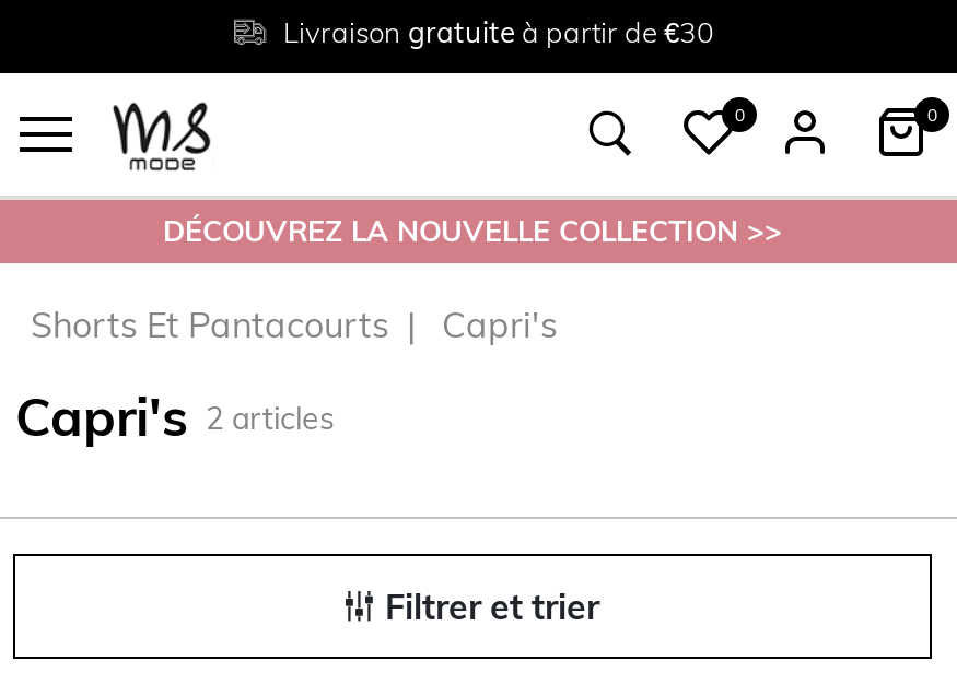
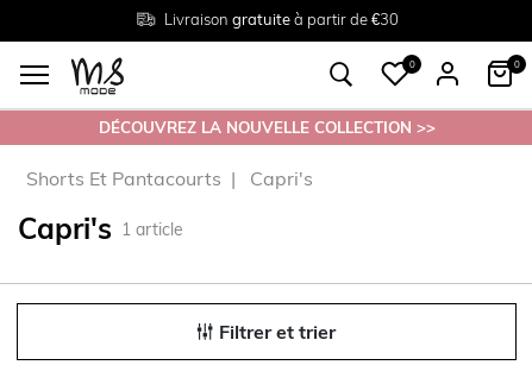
[15,382,335,448] Capri's 2 articles -> [18,210,183,245] Capri's 1 article

